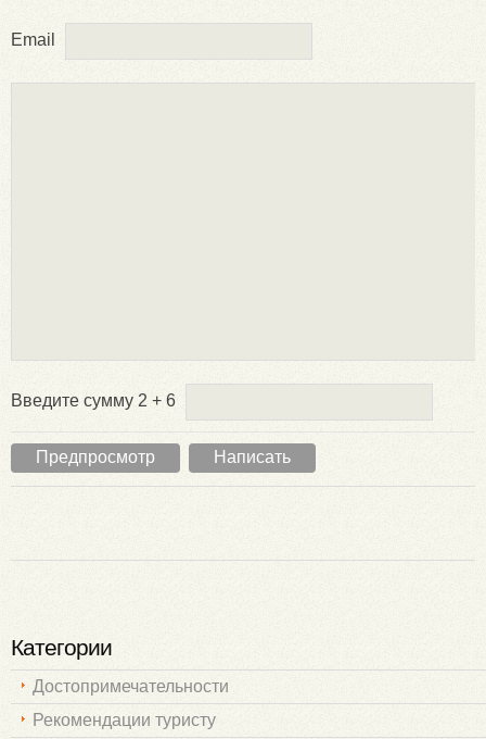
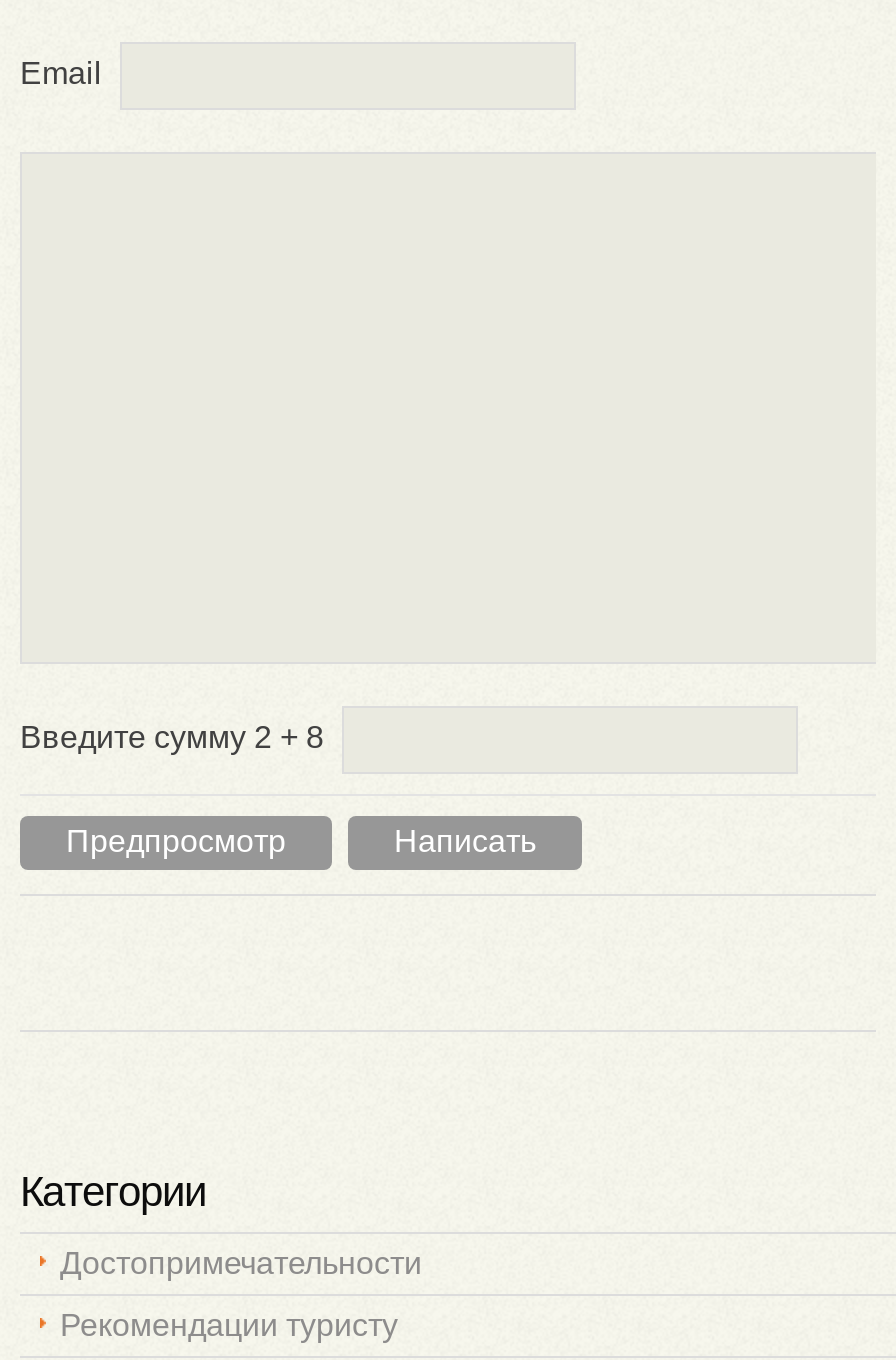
[11,391,176,410] Введите сумму 2 + 6 -> [20,720,324,754] Введите сумму 2 + 8

